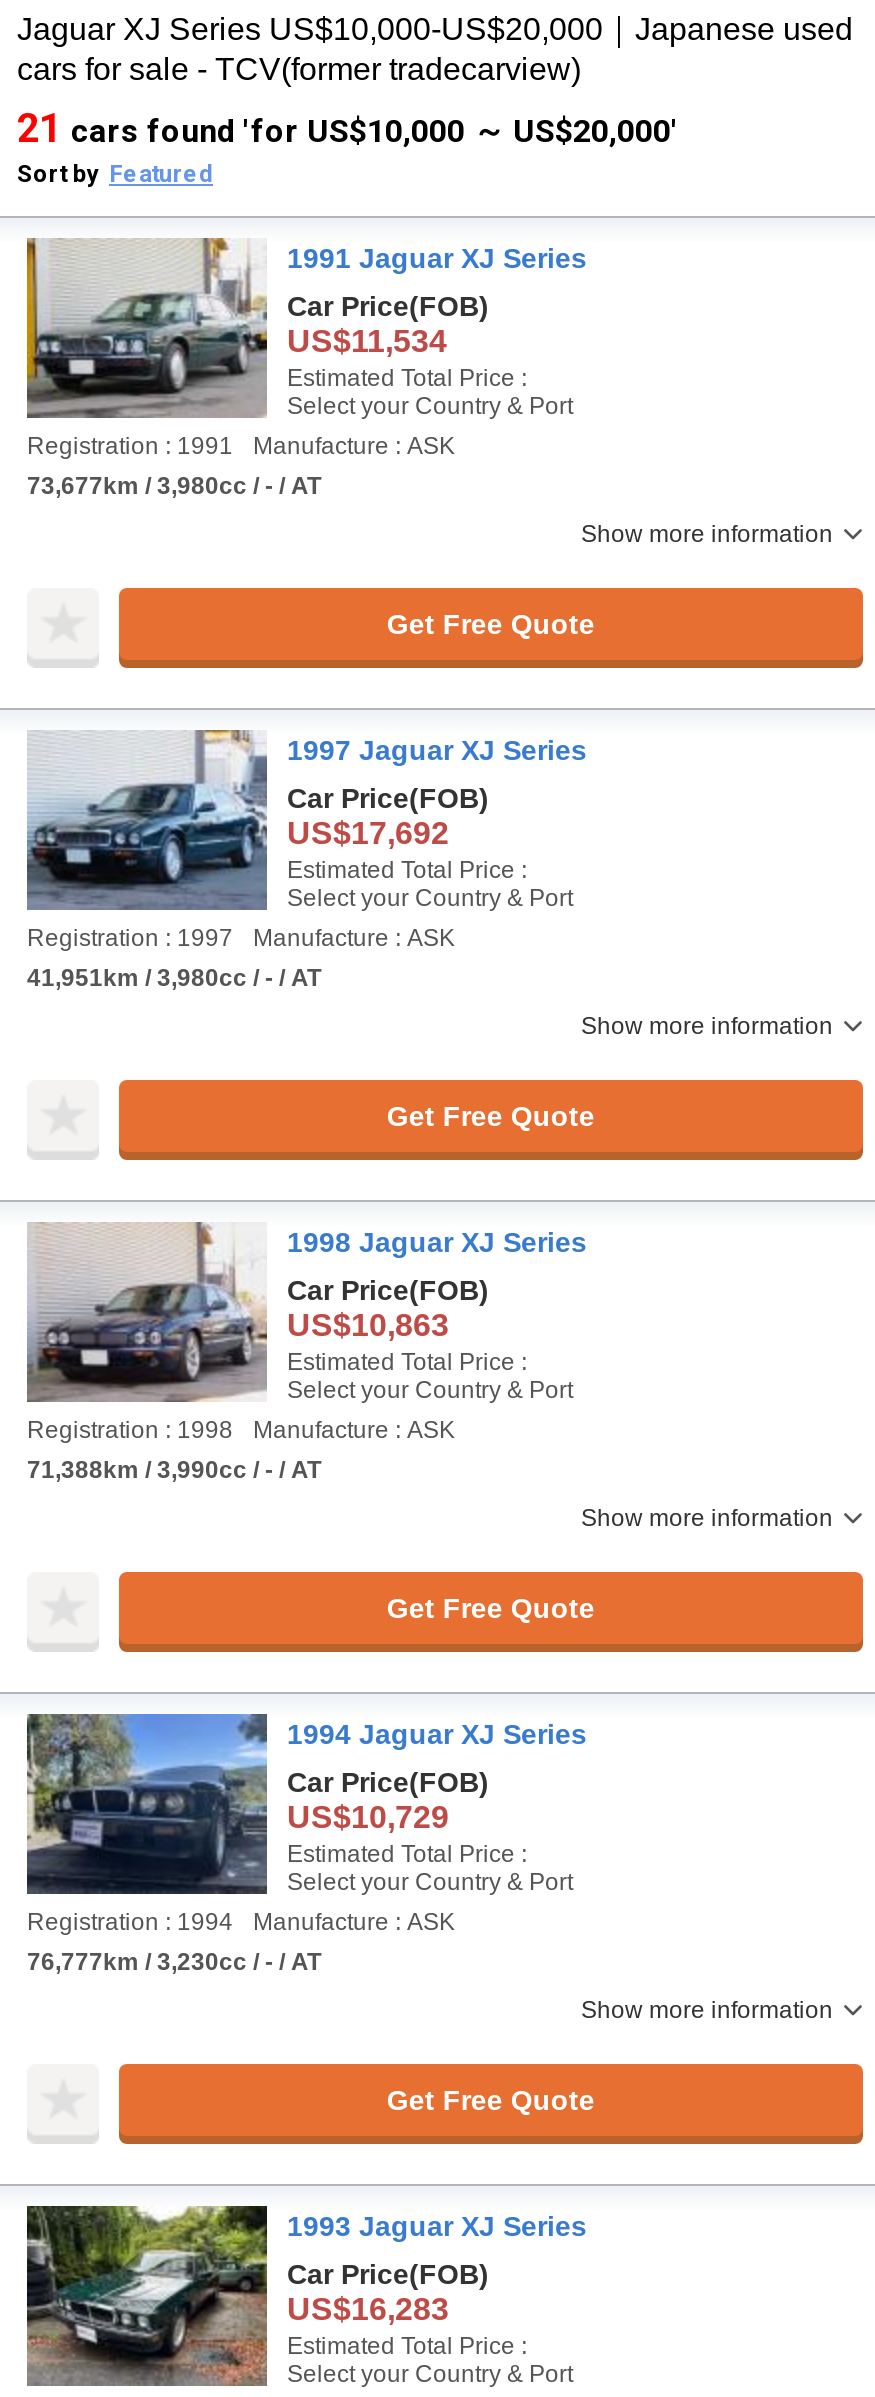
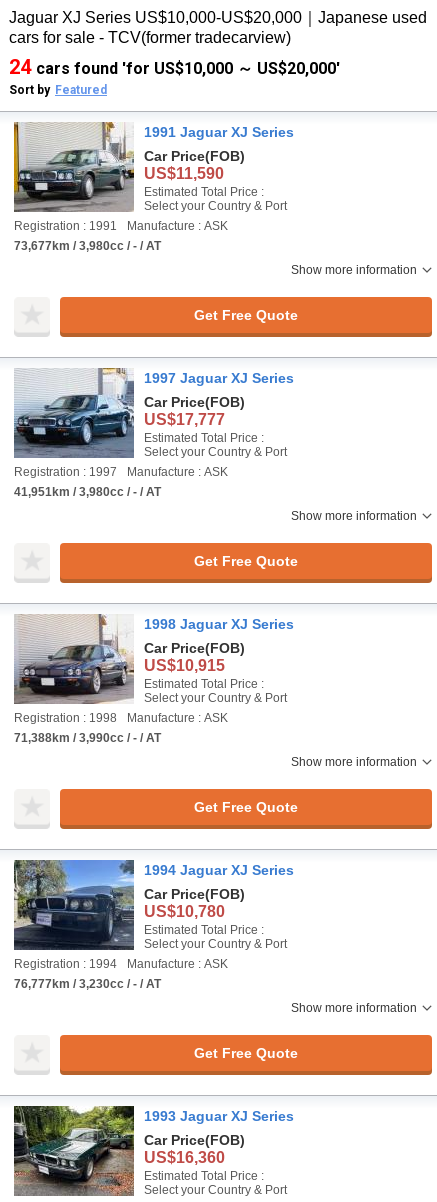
[17,104,679,152] 21 cars found 'for US$10,000 ～ US$20,000' -> [9,55,340,79] 24 cars found 'for US$10,000 ～ US$20,000'
[287,324,447,358] US$11,534 -> [144,165,224,182] US$11,590
[287,816,449,850] US$17,692 -> [144,411,225,428] US$17,777
[287,1308,449,1342] US$10,863 -> [144,657,225,674] US$10,915
[287,1800,449,1834] US$10,729 -> [144,903,225,920] US$10,780
[287,2292,449,2326] US$16,283 -> [144,1149,225,1166] US$16,360

